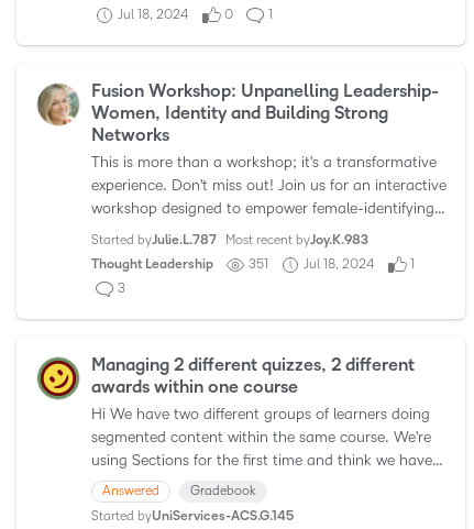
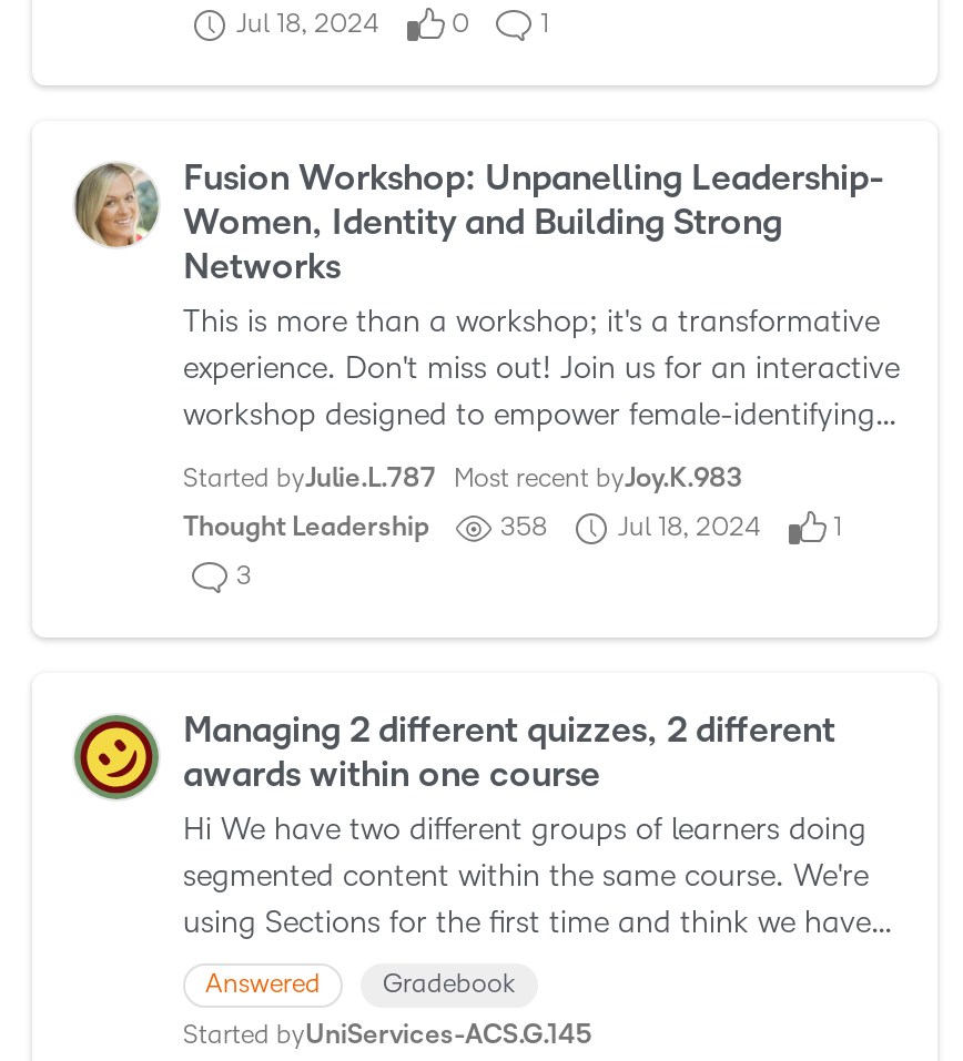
[249,257,268,272] 351 -> [500,513,547,542] 358

